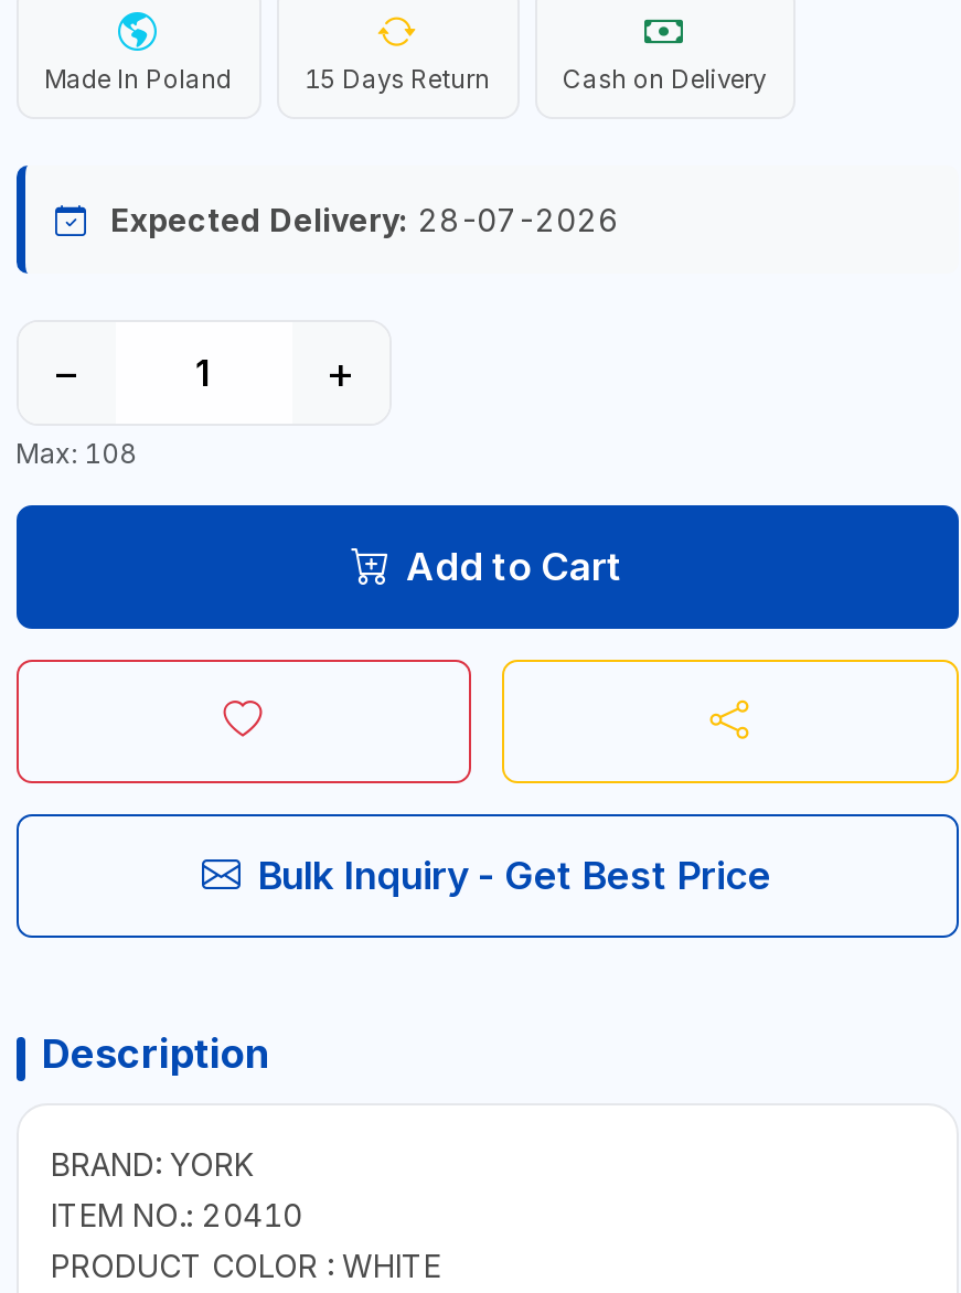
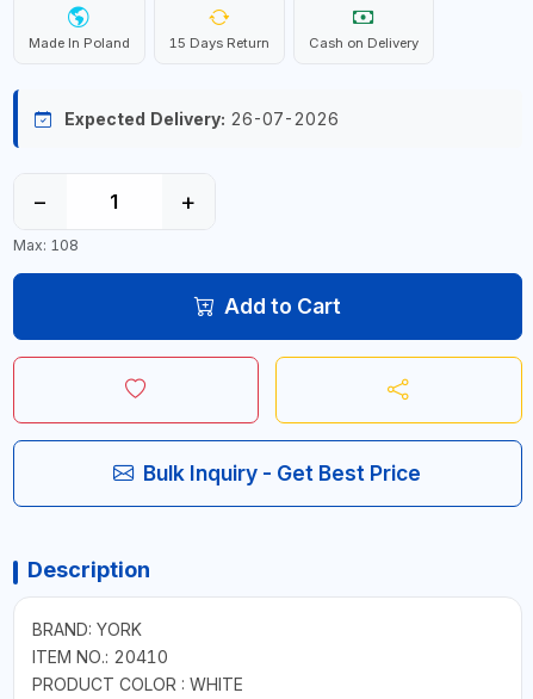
[110,201,618,238] Expected Delivery: 28-07-2026 -> [64,109,338,129] Expected Delivery: 26-07-2026

